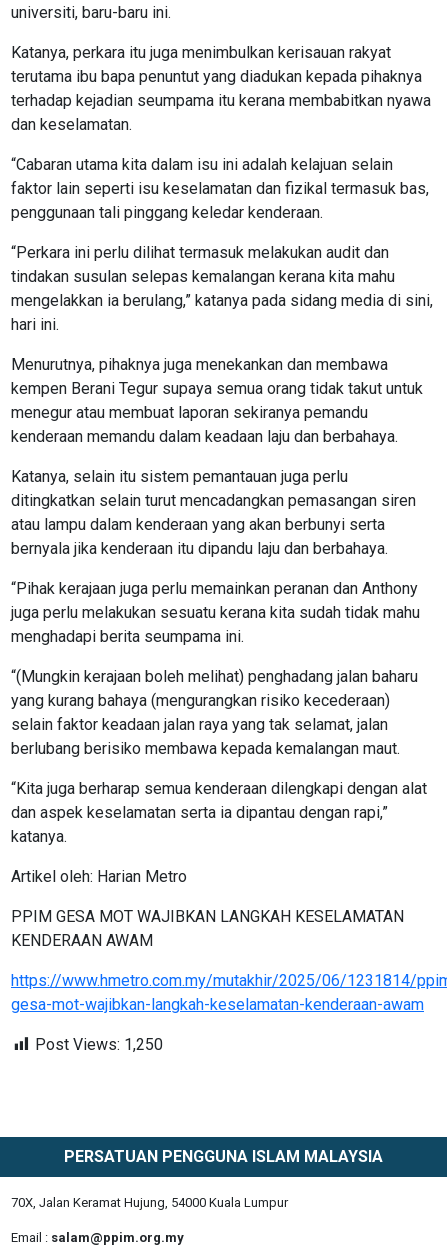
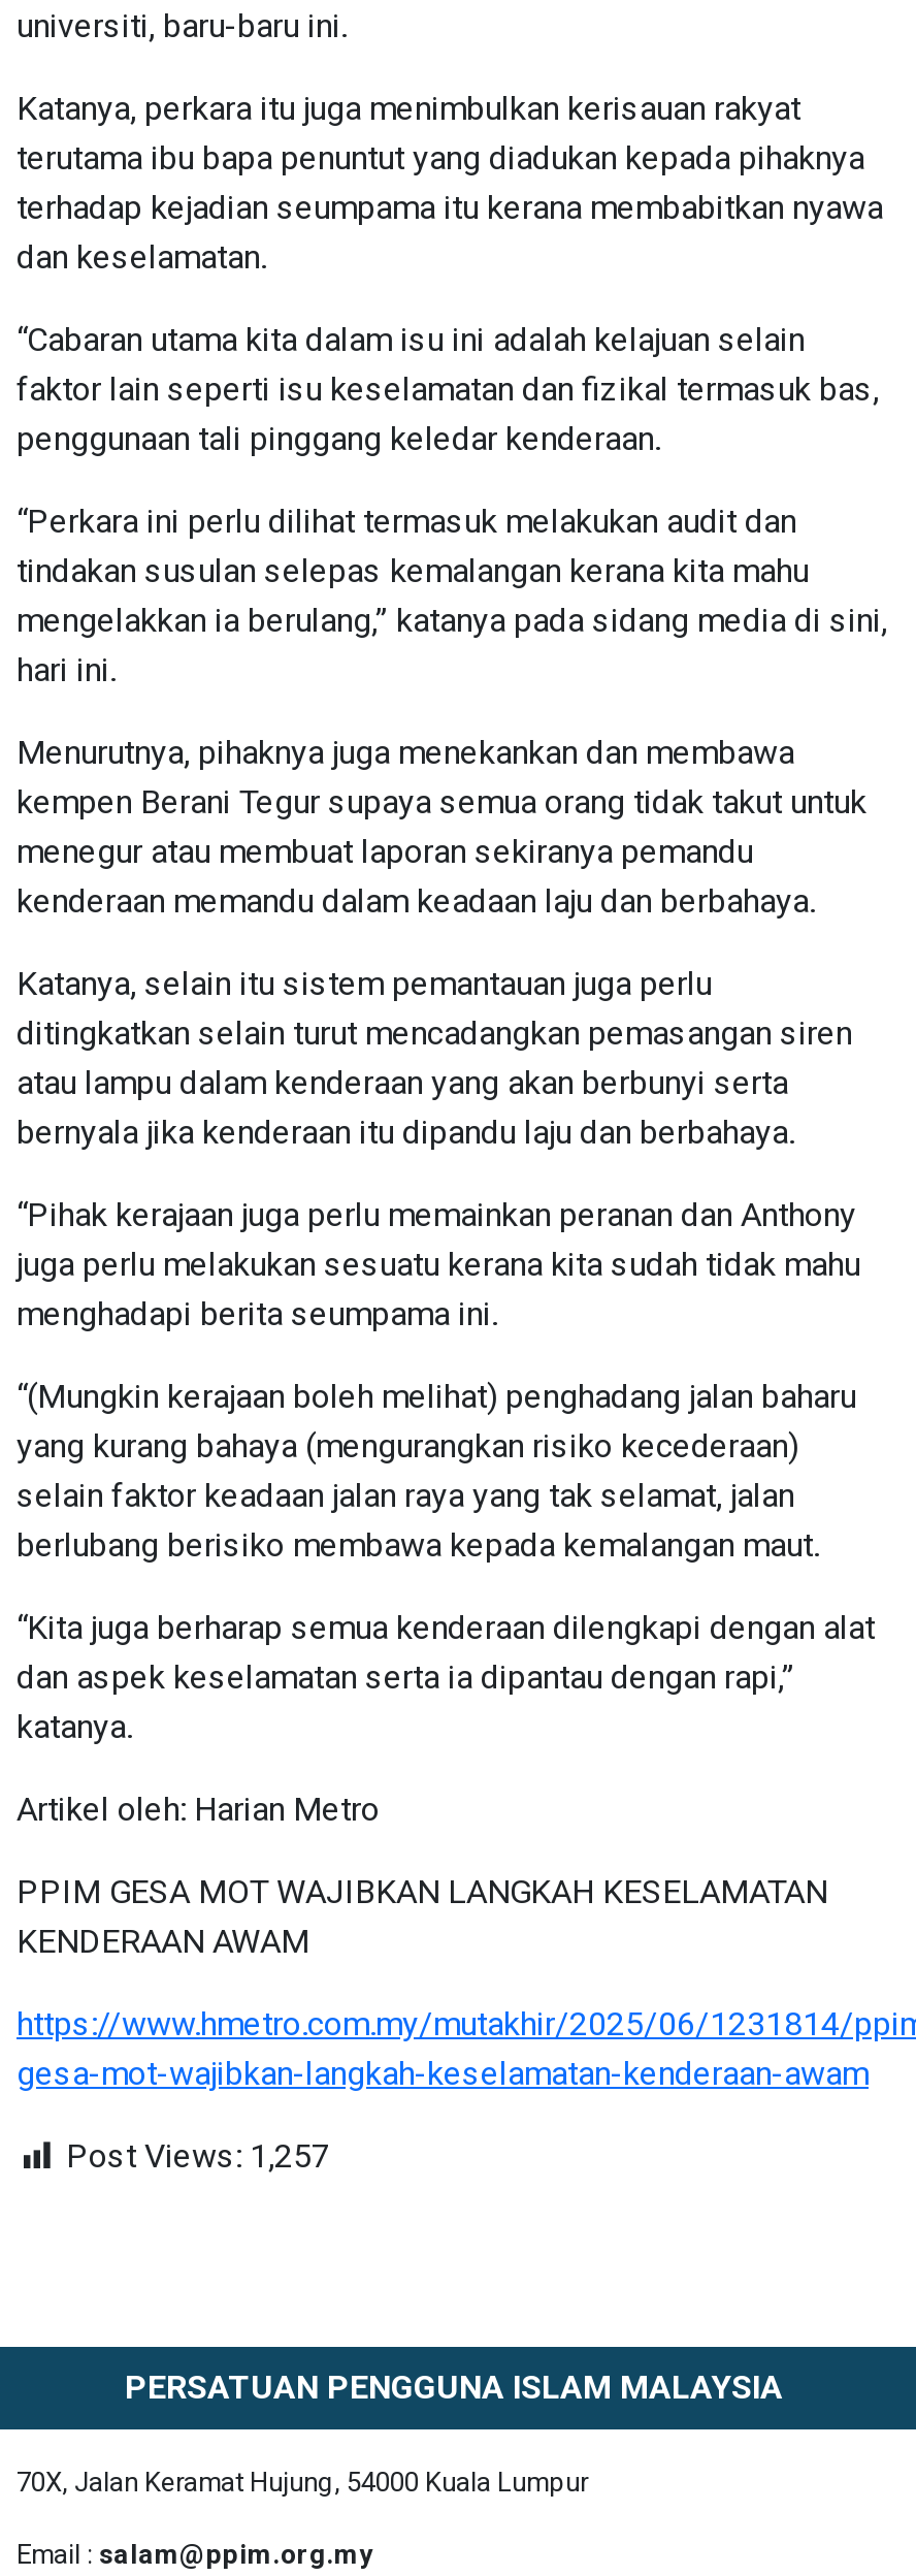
[35,1035,163,1054] Post Views: 1,250 -> [66,2137,330,2176] Post Views: 1,257

